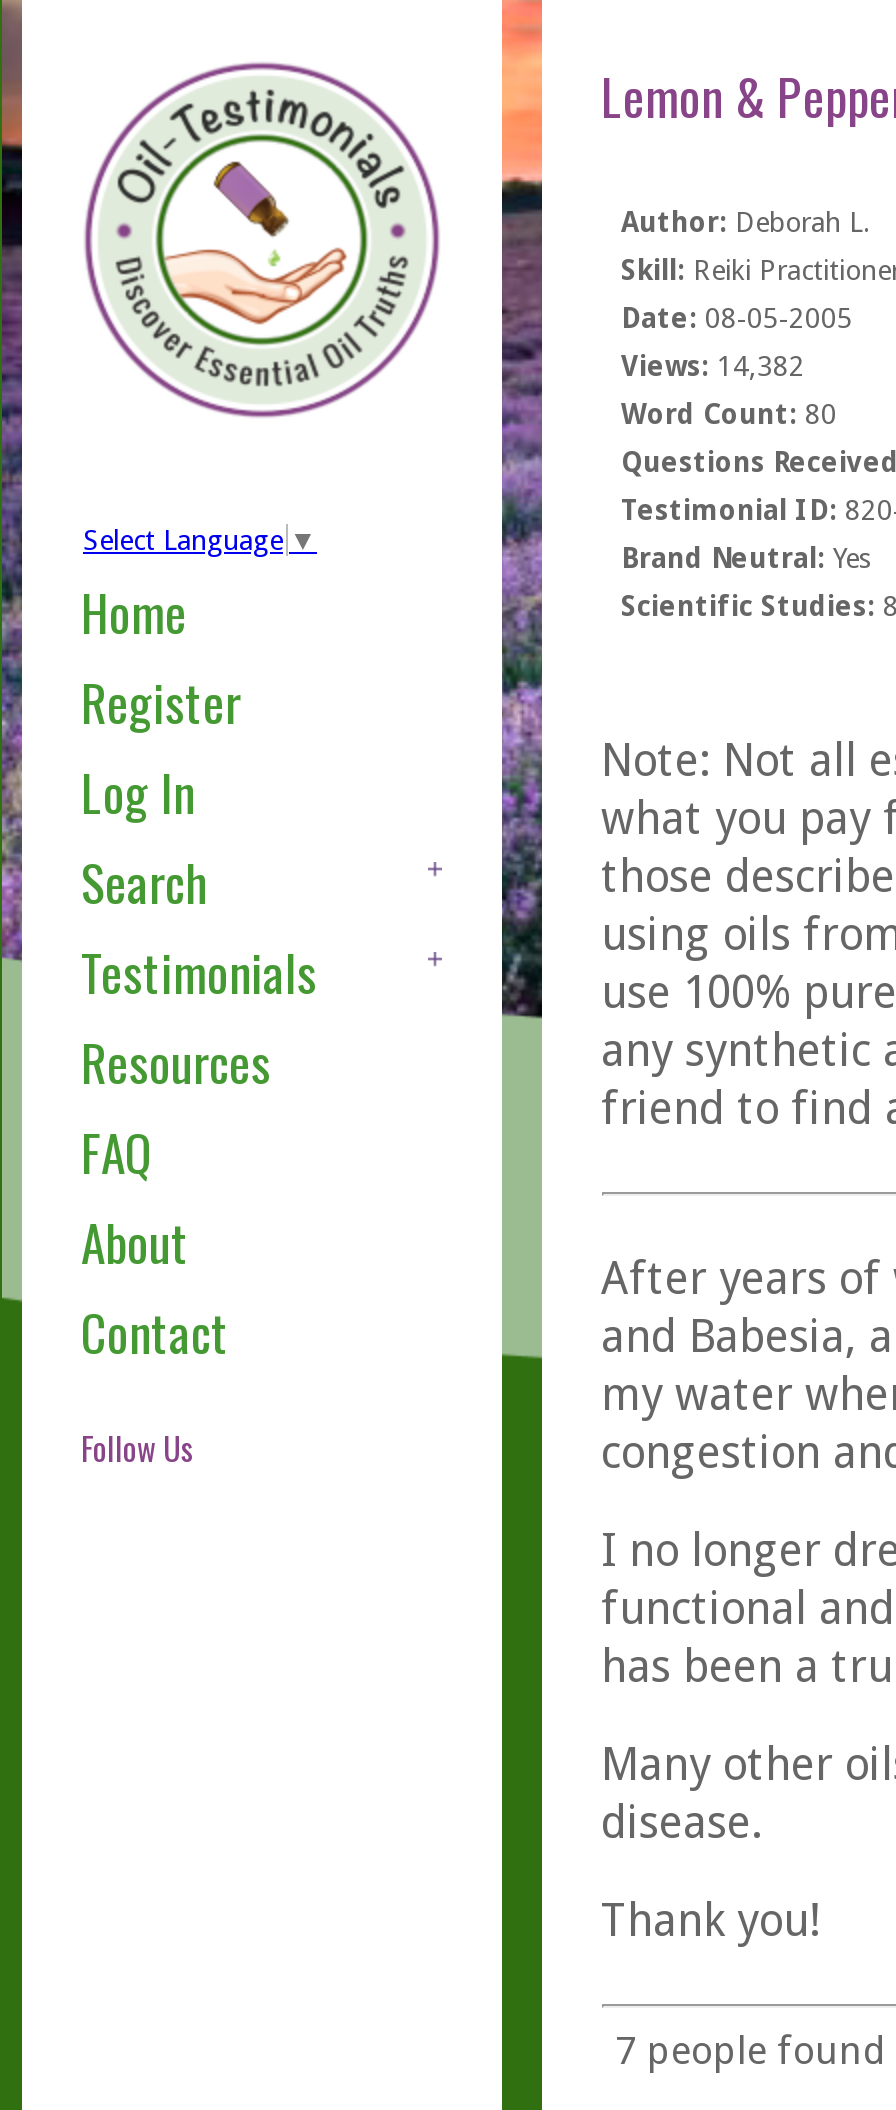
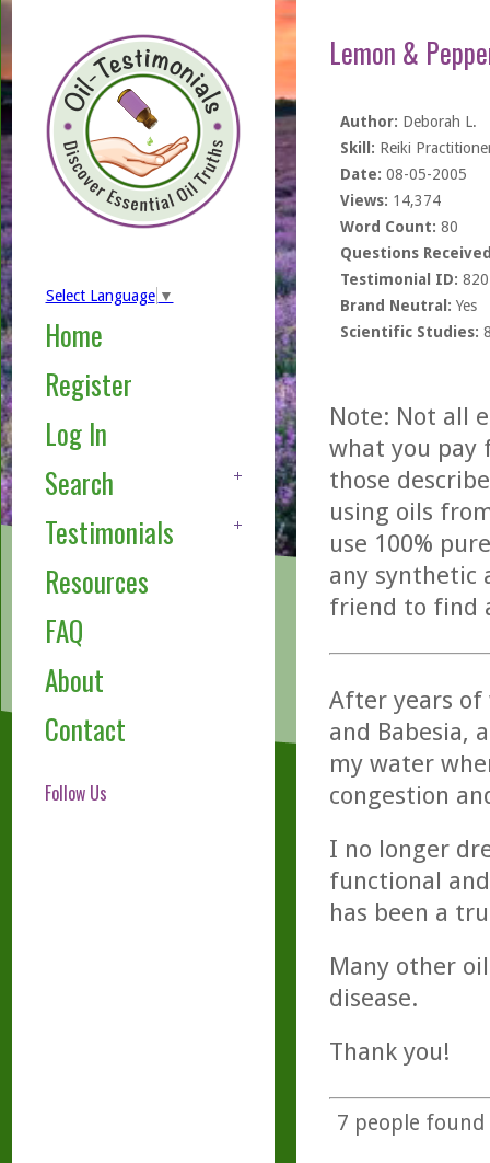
[621,350,805,382] Views: 14,382 -> [340,192,440,209] Views: 14,374

